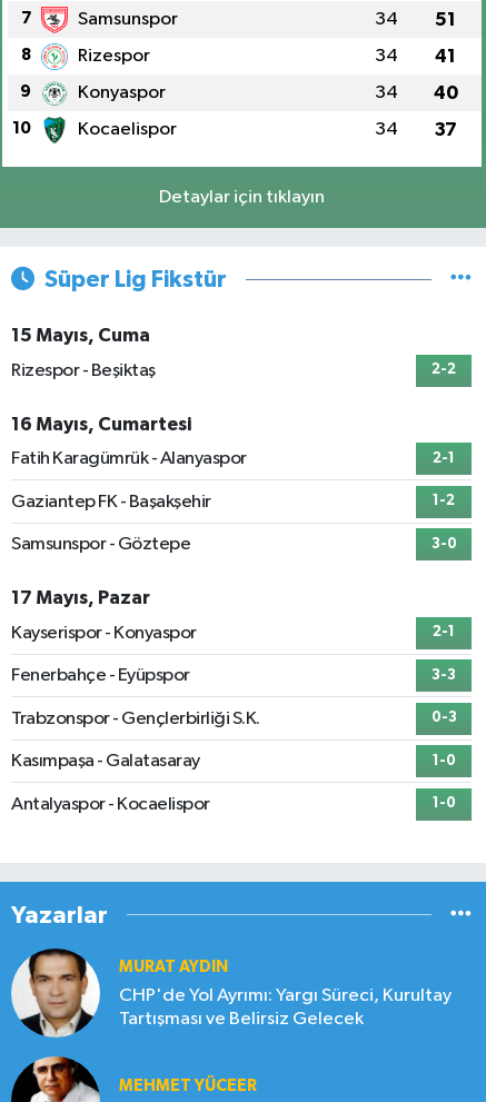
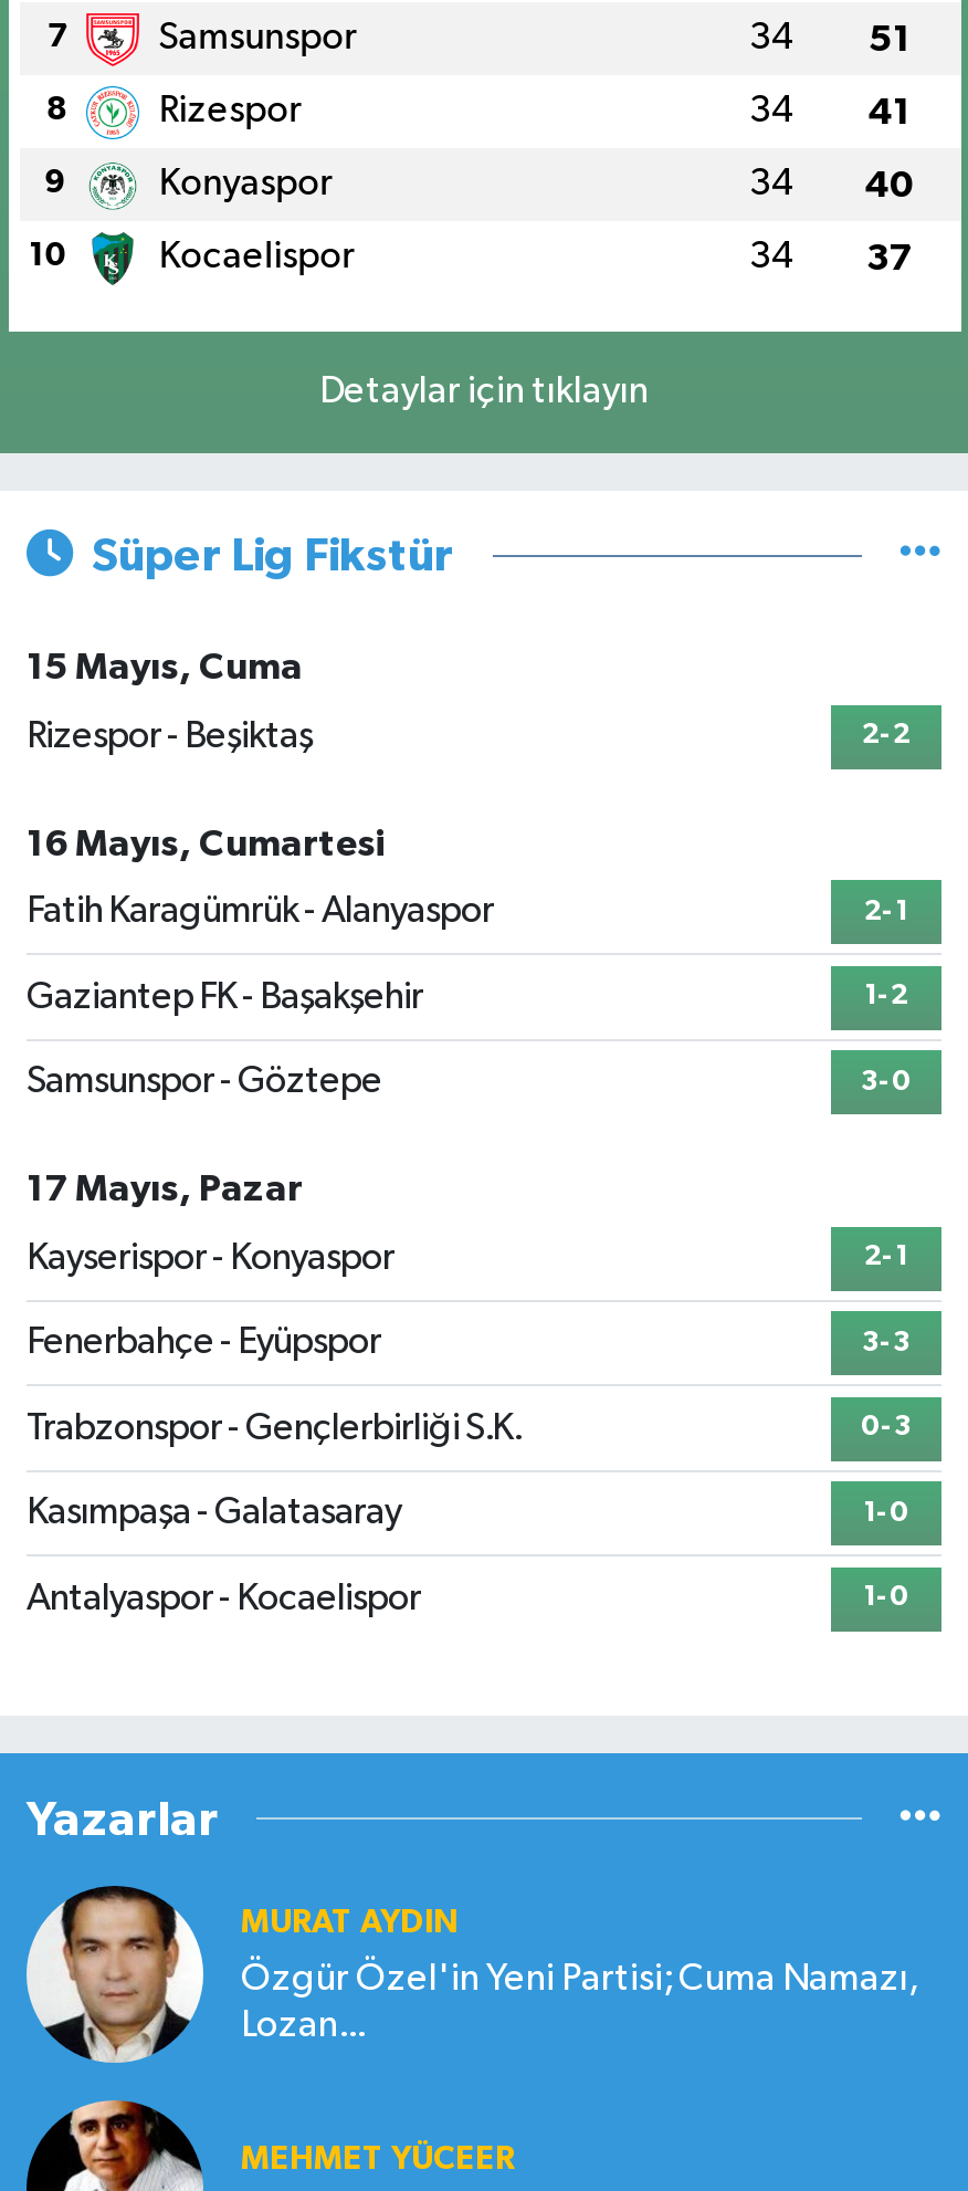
[119,986,452,1029] CHP'de Yol Ayrımı: Yargı Süreci, Kurultay | Tartışması ve Belirsiz Gelecek -> [241,1961,919,2045] Özgür Özel'in Yeni Partisi; Cuma Namazı, | Lozan...

